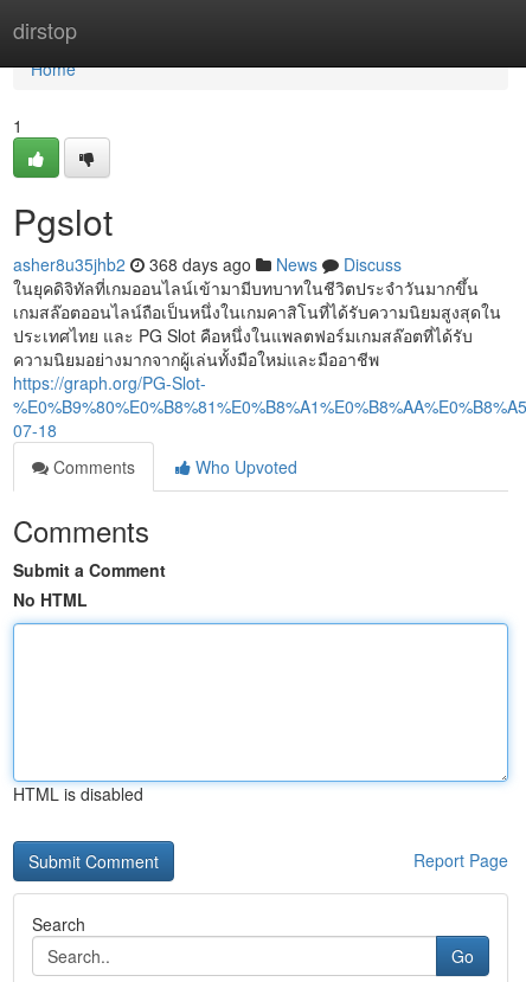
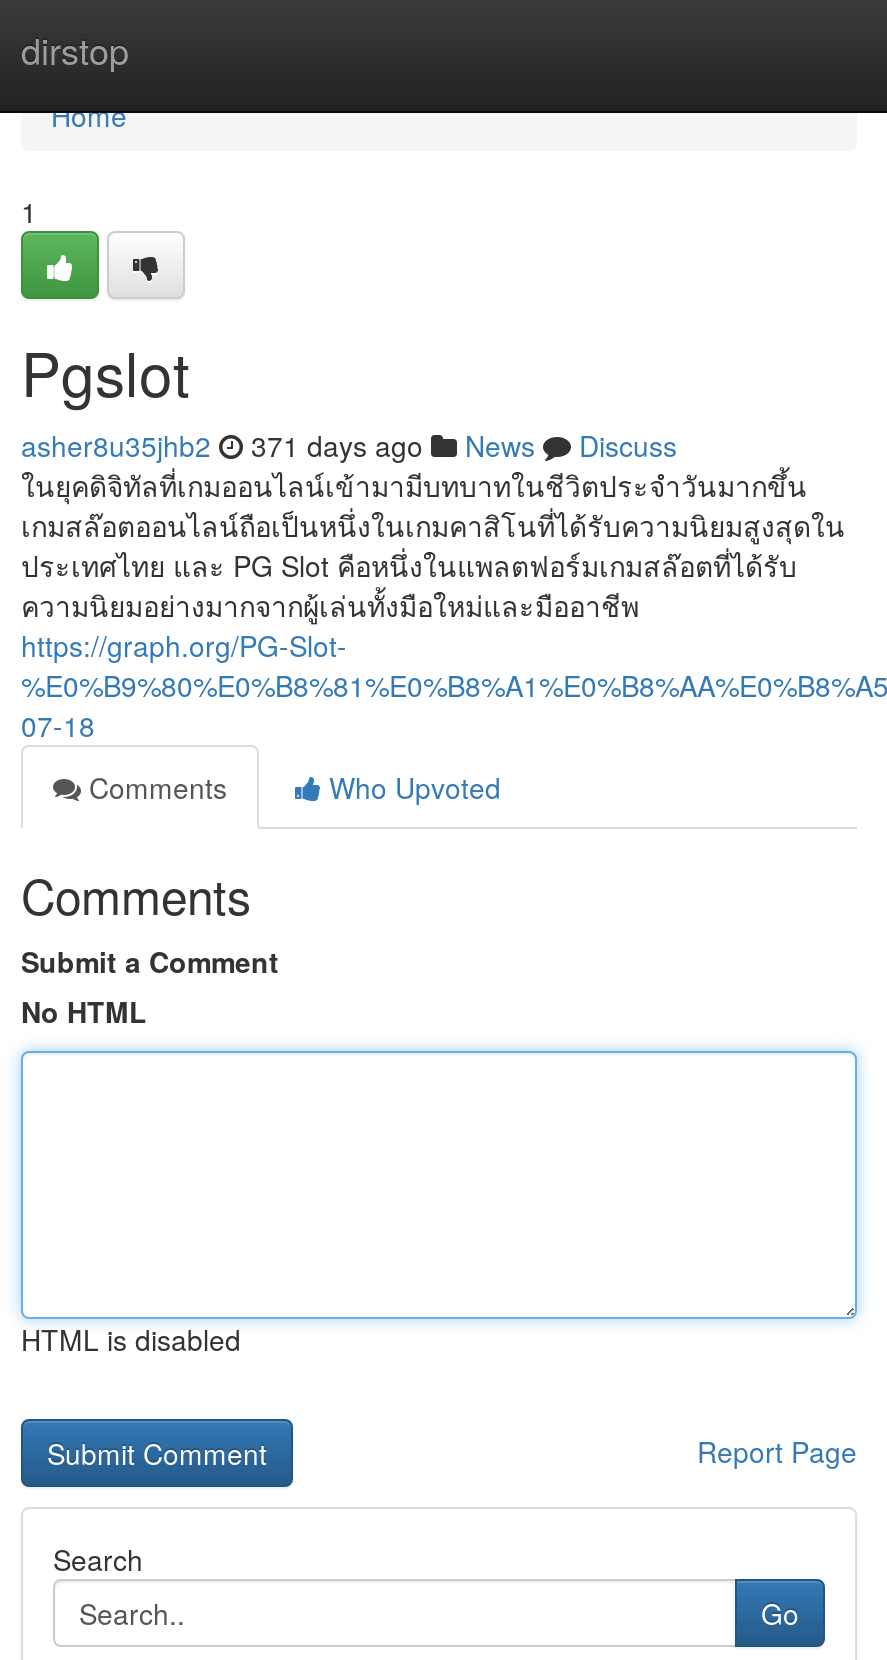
[13,252,402,276] asher8u35jhb2 368 days ago News Discuss -> [21,425,677,465] asher8u35jhb2 371 days ago News Discuss

